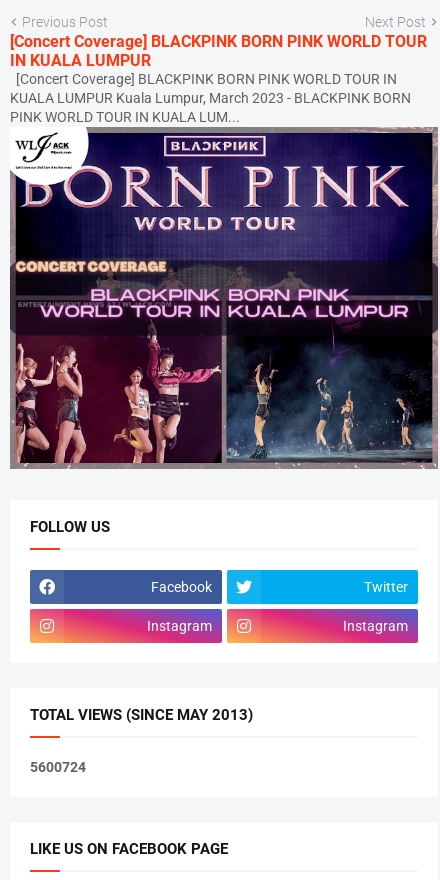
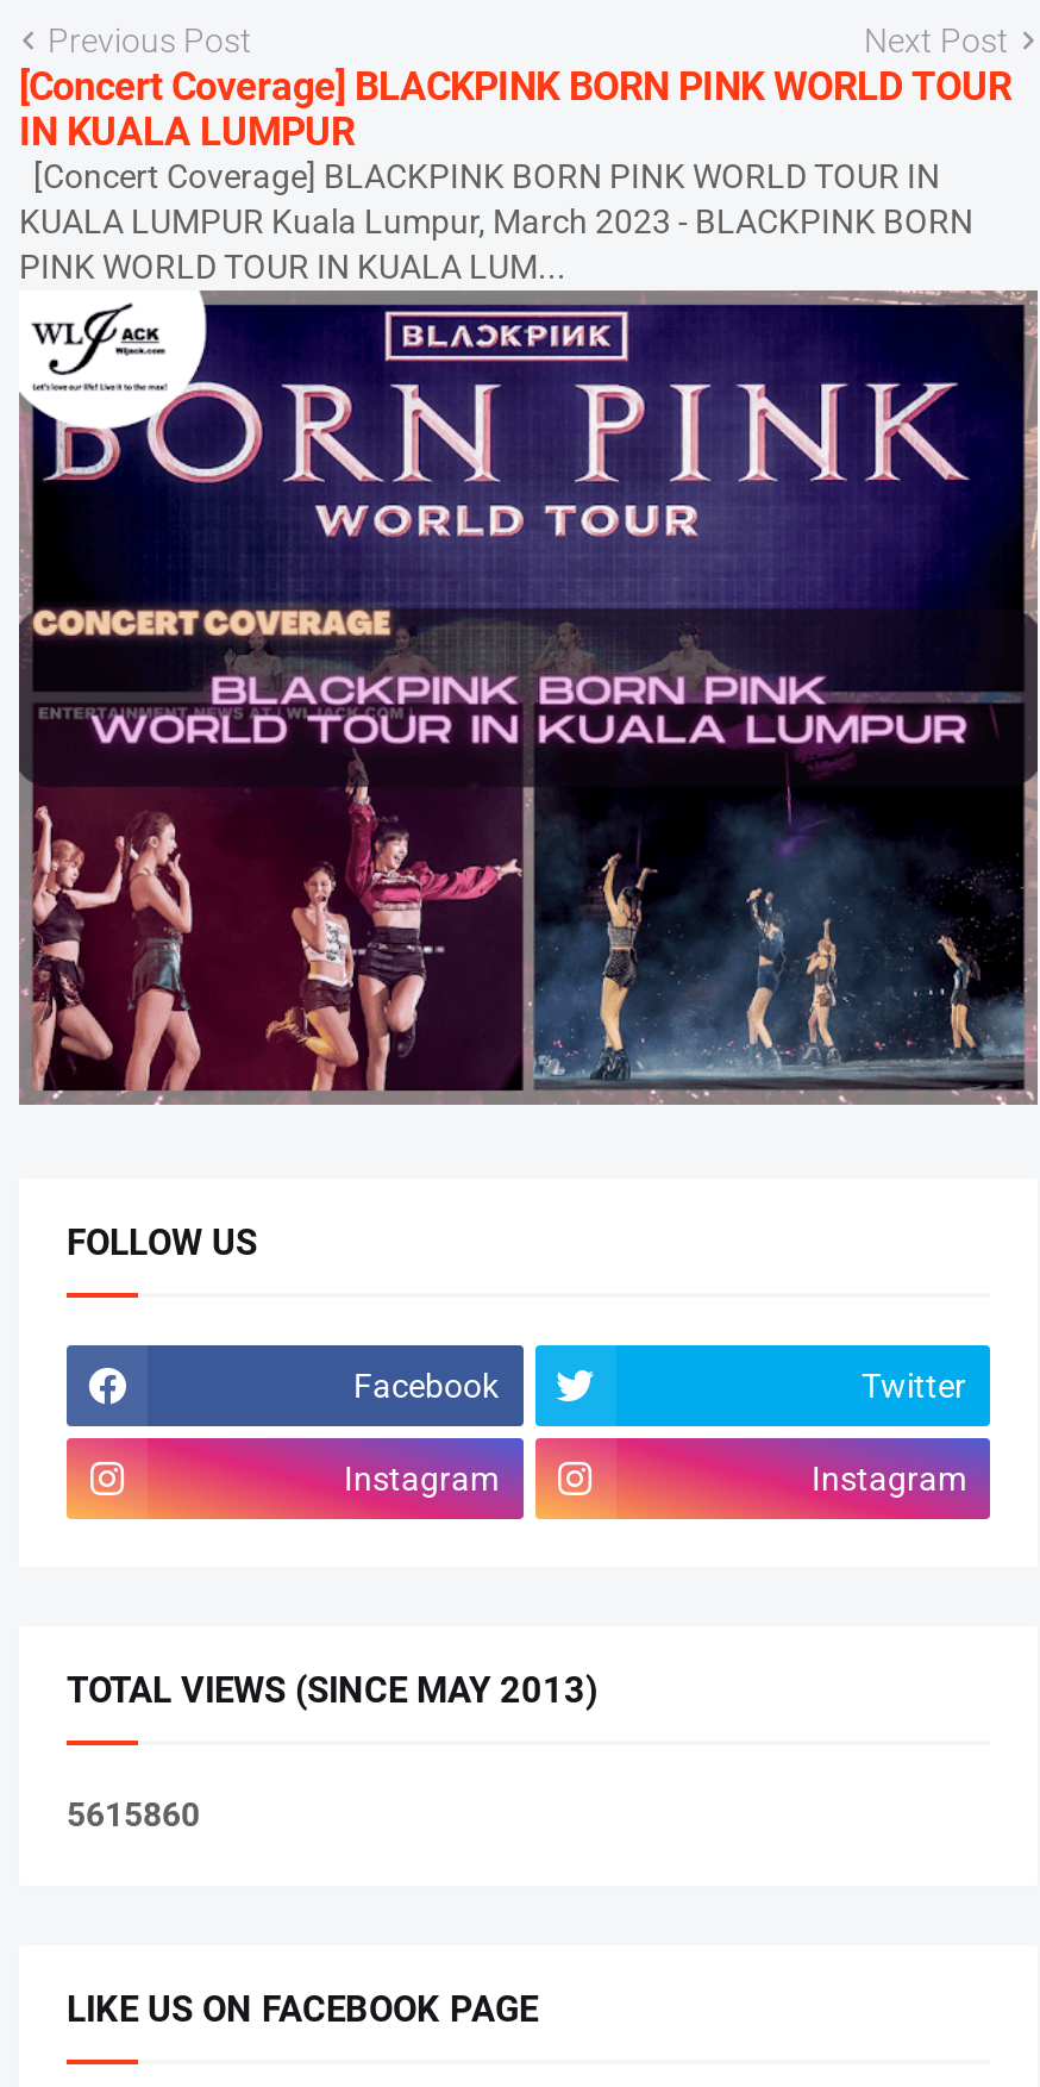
[30,759,86,775] 560 0724 -> [67,1796,200,1834] 561 5860

